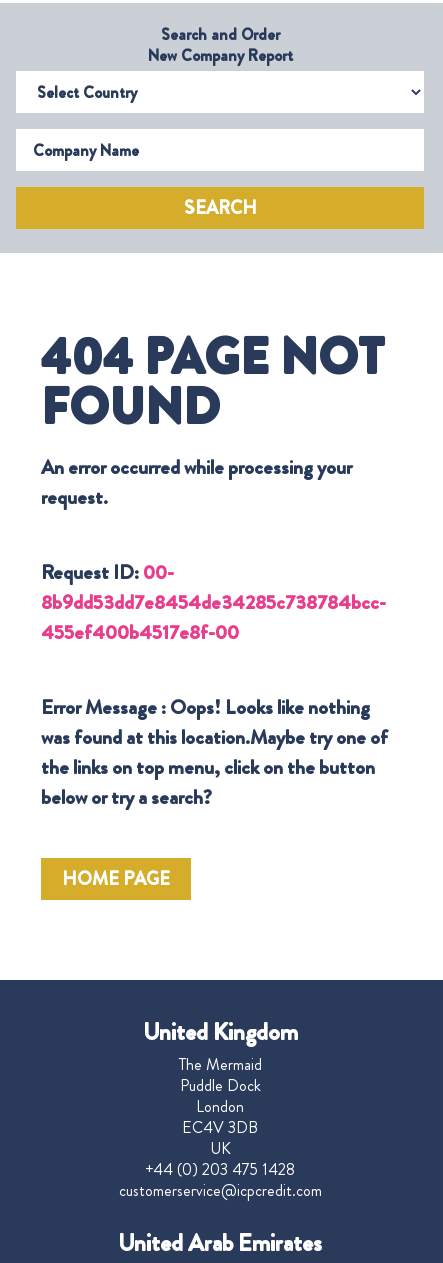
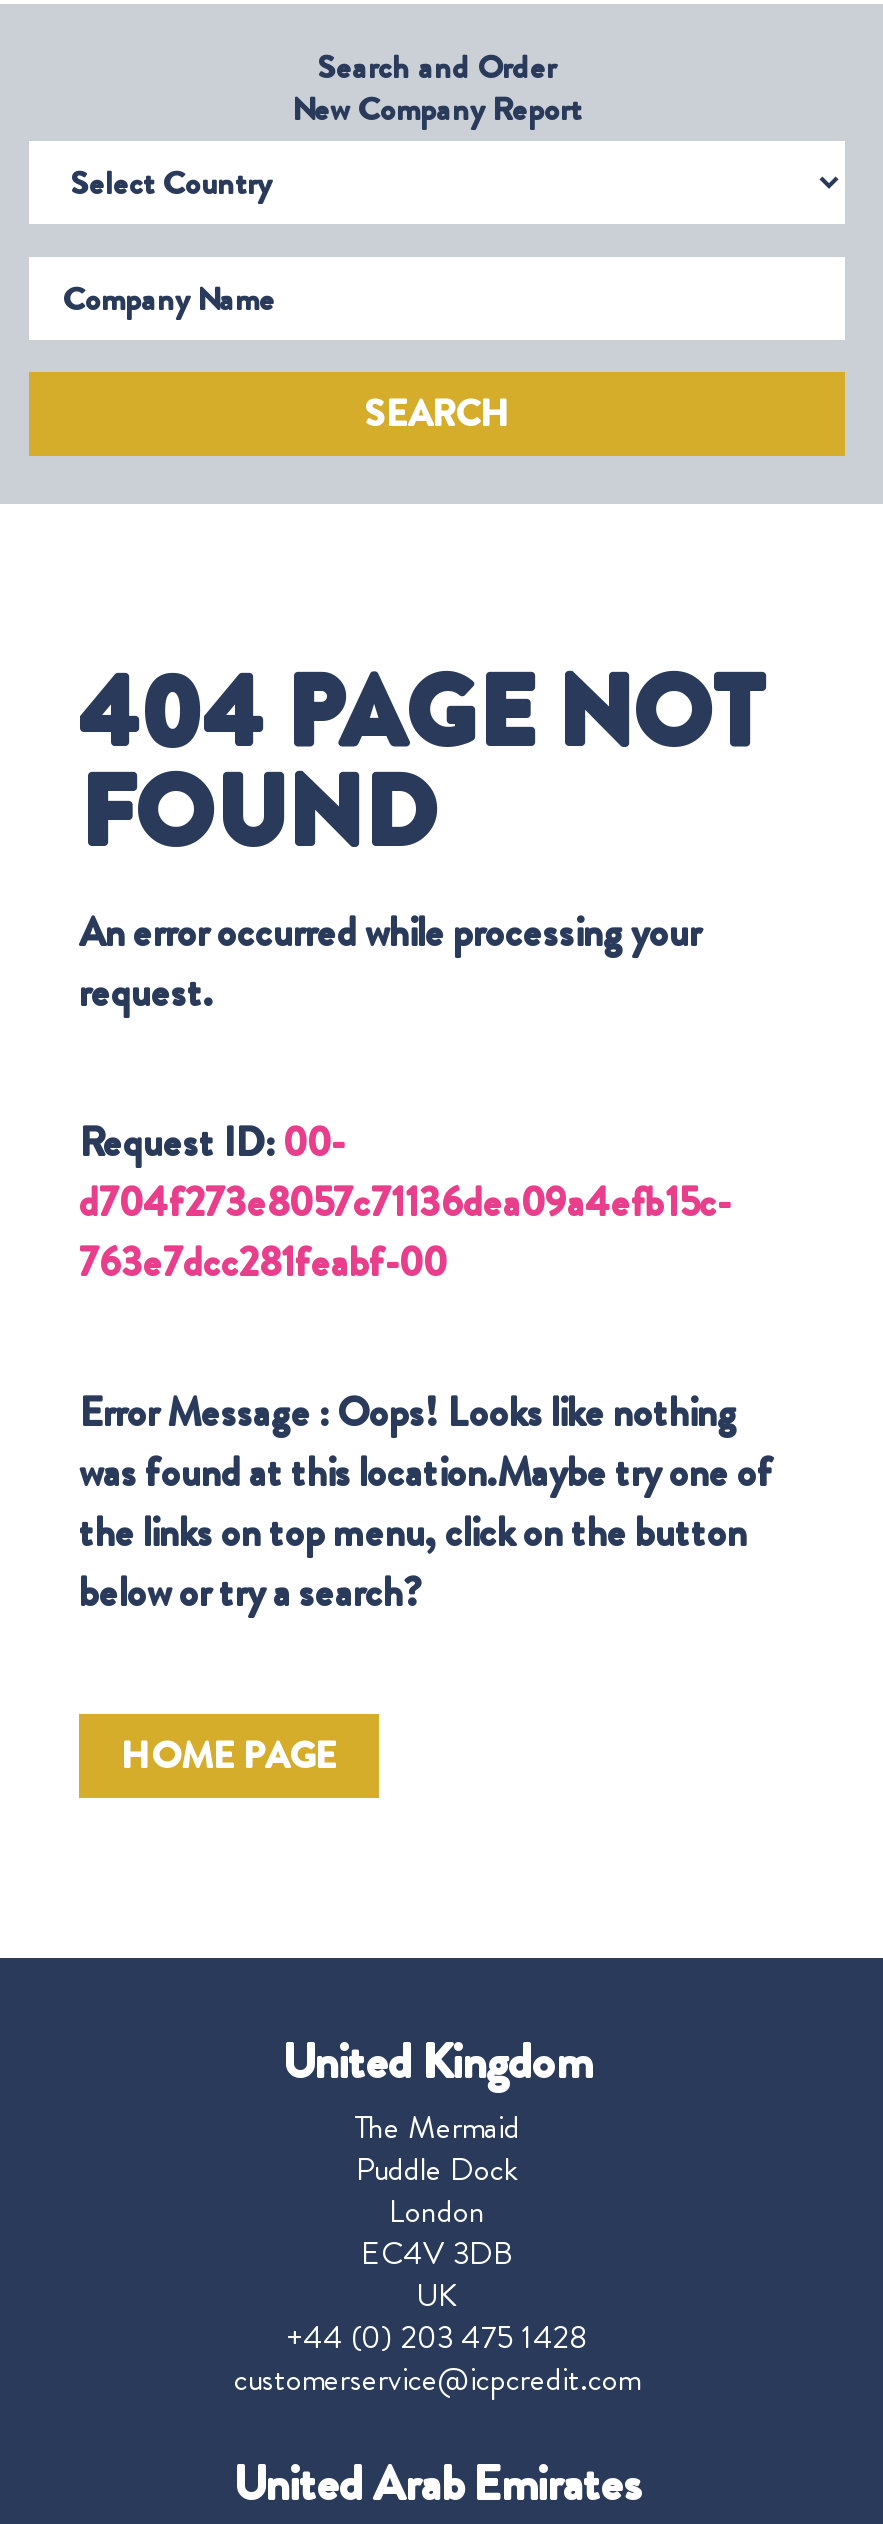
[41,588,386,647] 8b9dd53dd7e8454de34285c738784bcc- | 455ef400b4517e8f-00 -> [79,1175,731,1293] d704f273e8057c71136dea09a4efb15c- | 763e7dcc281feabf-00

